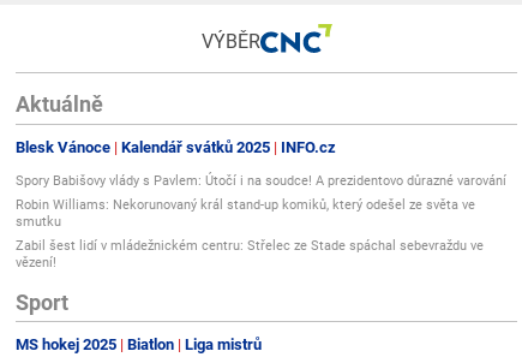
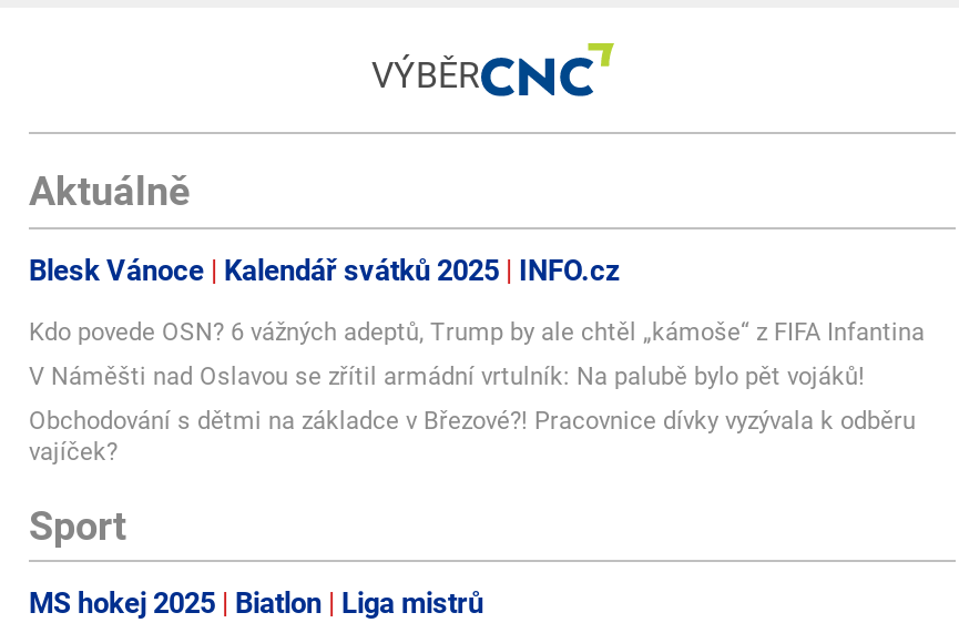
[16,173,506,189] Spory Babišovy vlády s Pavlem: Útočí i na soudce! A prezidentovo důrazné varování -> [29,318,925,347] Kdo povede OSN? 6 vážných adeptů, Trump by ale chtěl „kámoše“ z FIFA Infantina
[16,197,475,229] Robin Williams: Nekorunovaný král stand-up komiků, který odešel ze světa ve | smutku -> [29,362,865,391] V Náměšti nad Oslavou se zřítil armádní vrtulník: Na palubě bylo pět vojáků!
[16,238,484,270] Zabil šest lidí v mládežnickém centru: Střelec ze Stade spáchal sebevraždu ve | vězení! -> [29,407,916,466] Obchodování s dětmi na základce v Březové?! Pracovnice dívky vyzývala k odběru | vajíček?

